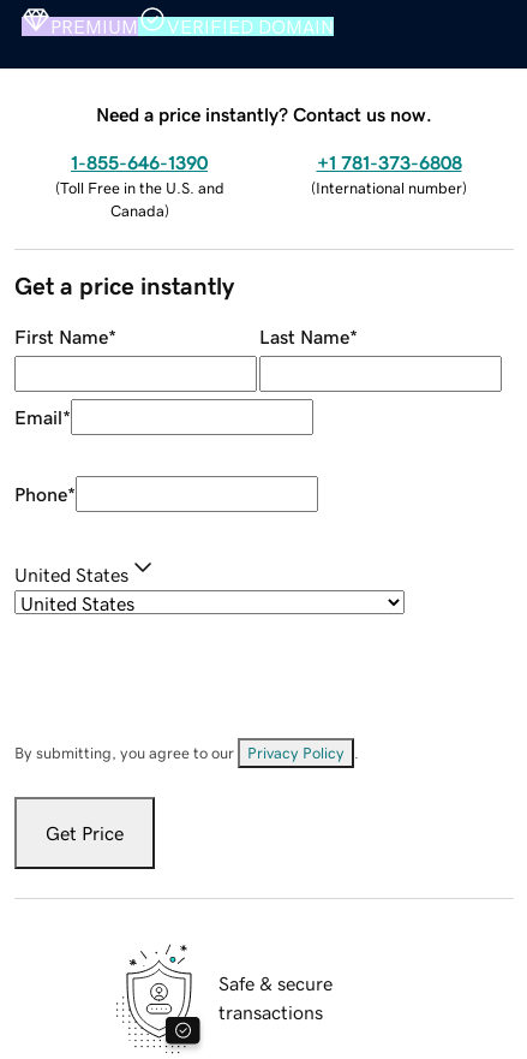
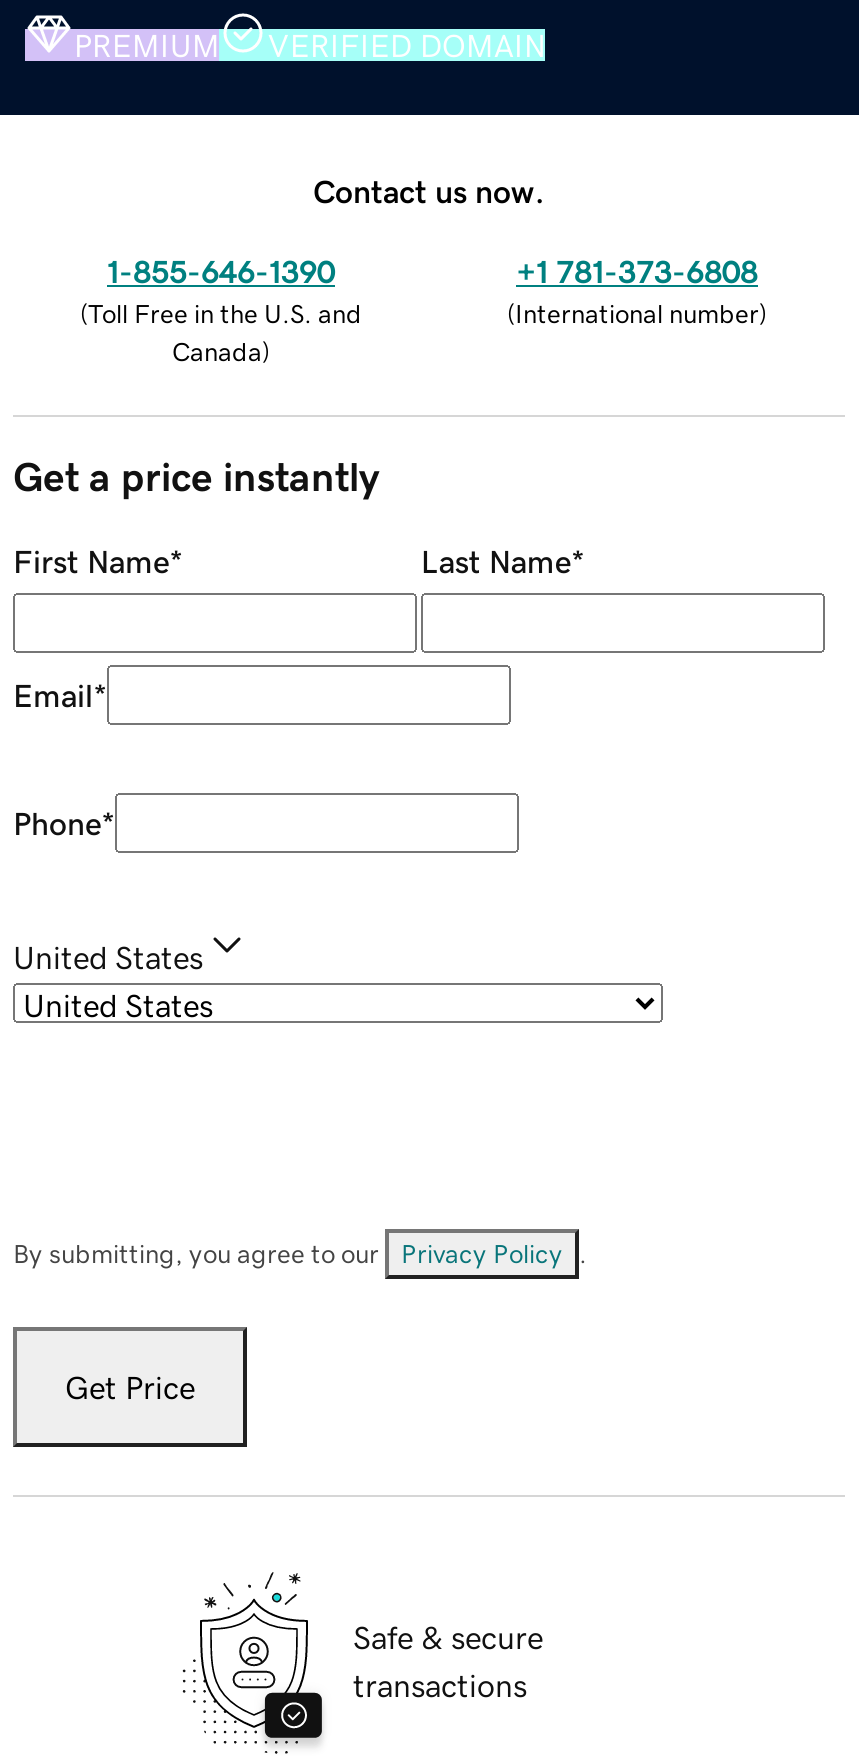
[96,104,432,123] Need a price instantly? Contact us now. -> [313,174,545,206] Contact us now.

